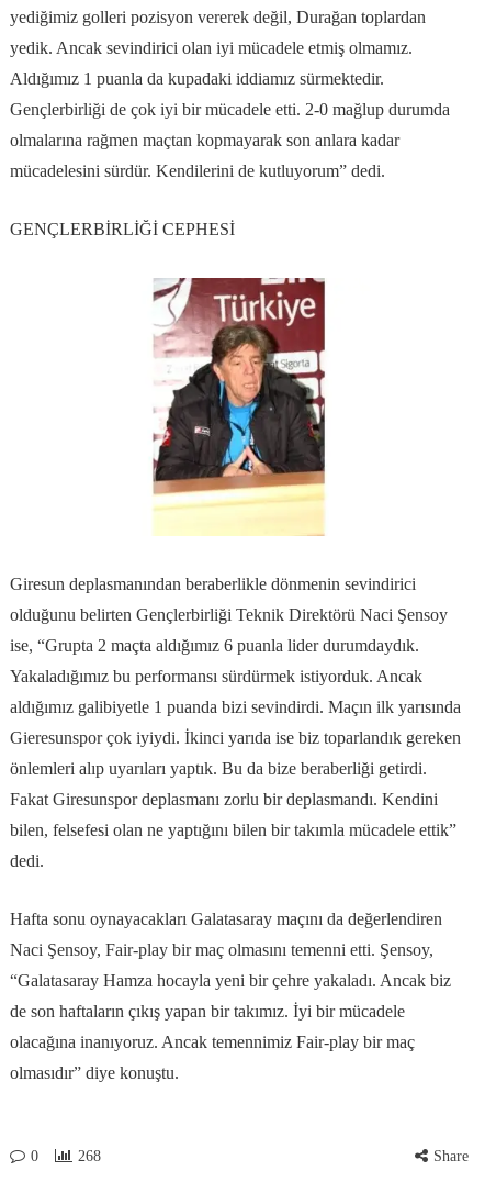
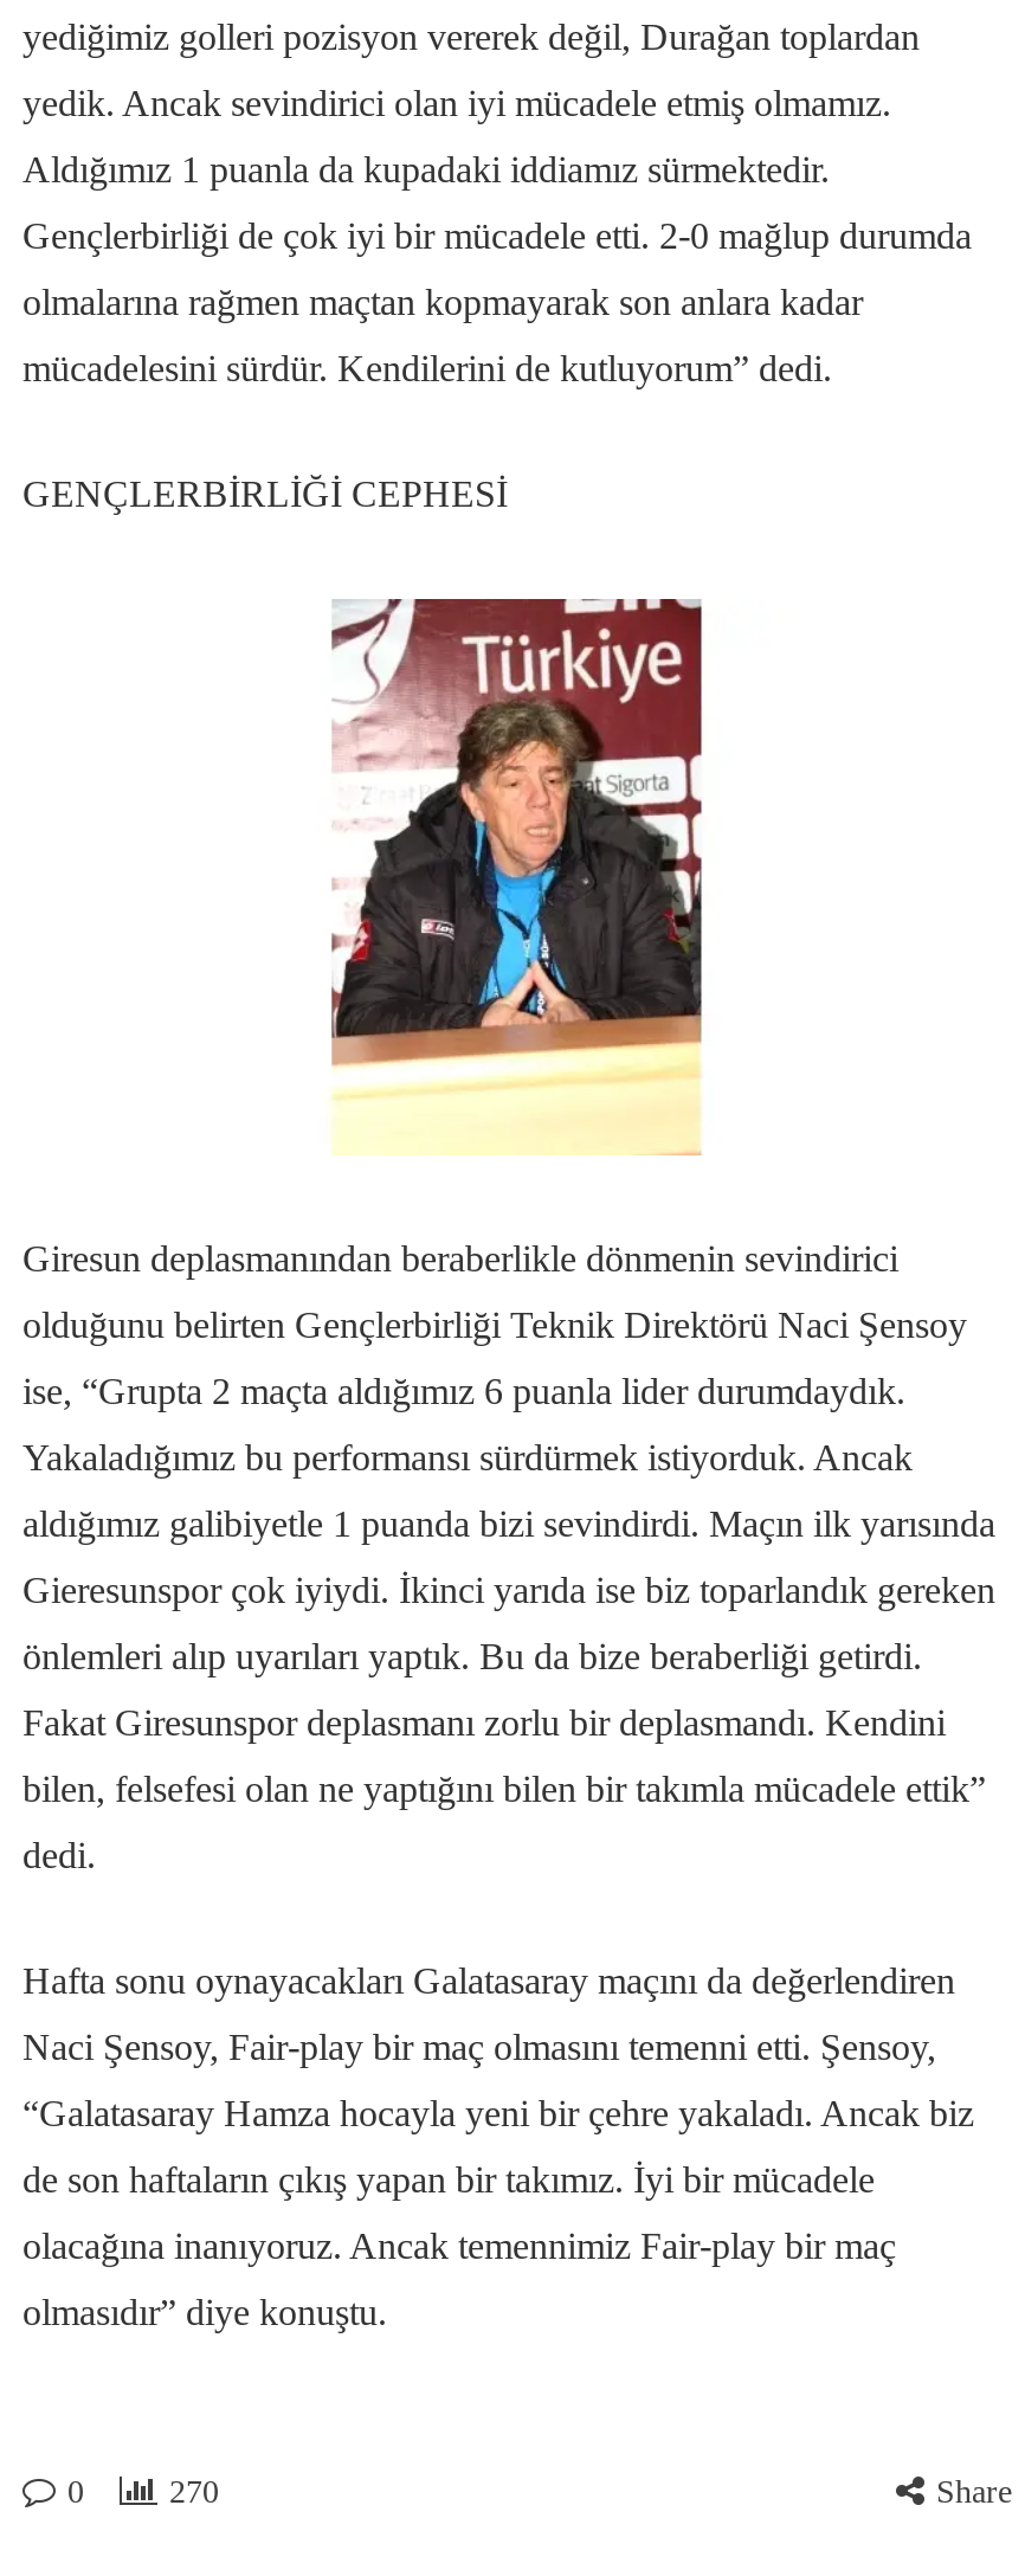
[78,1148,101,1164] 268 -> [169,2474,219,2509] 270

